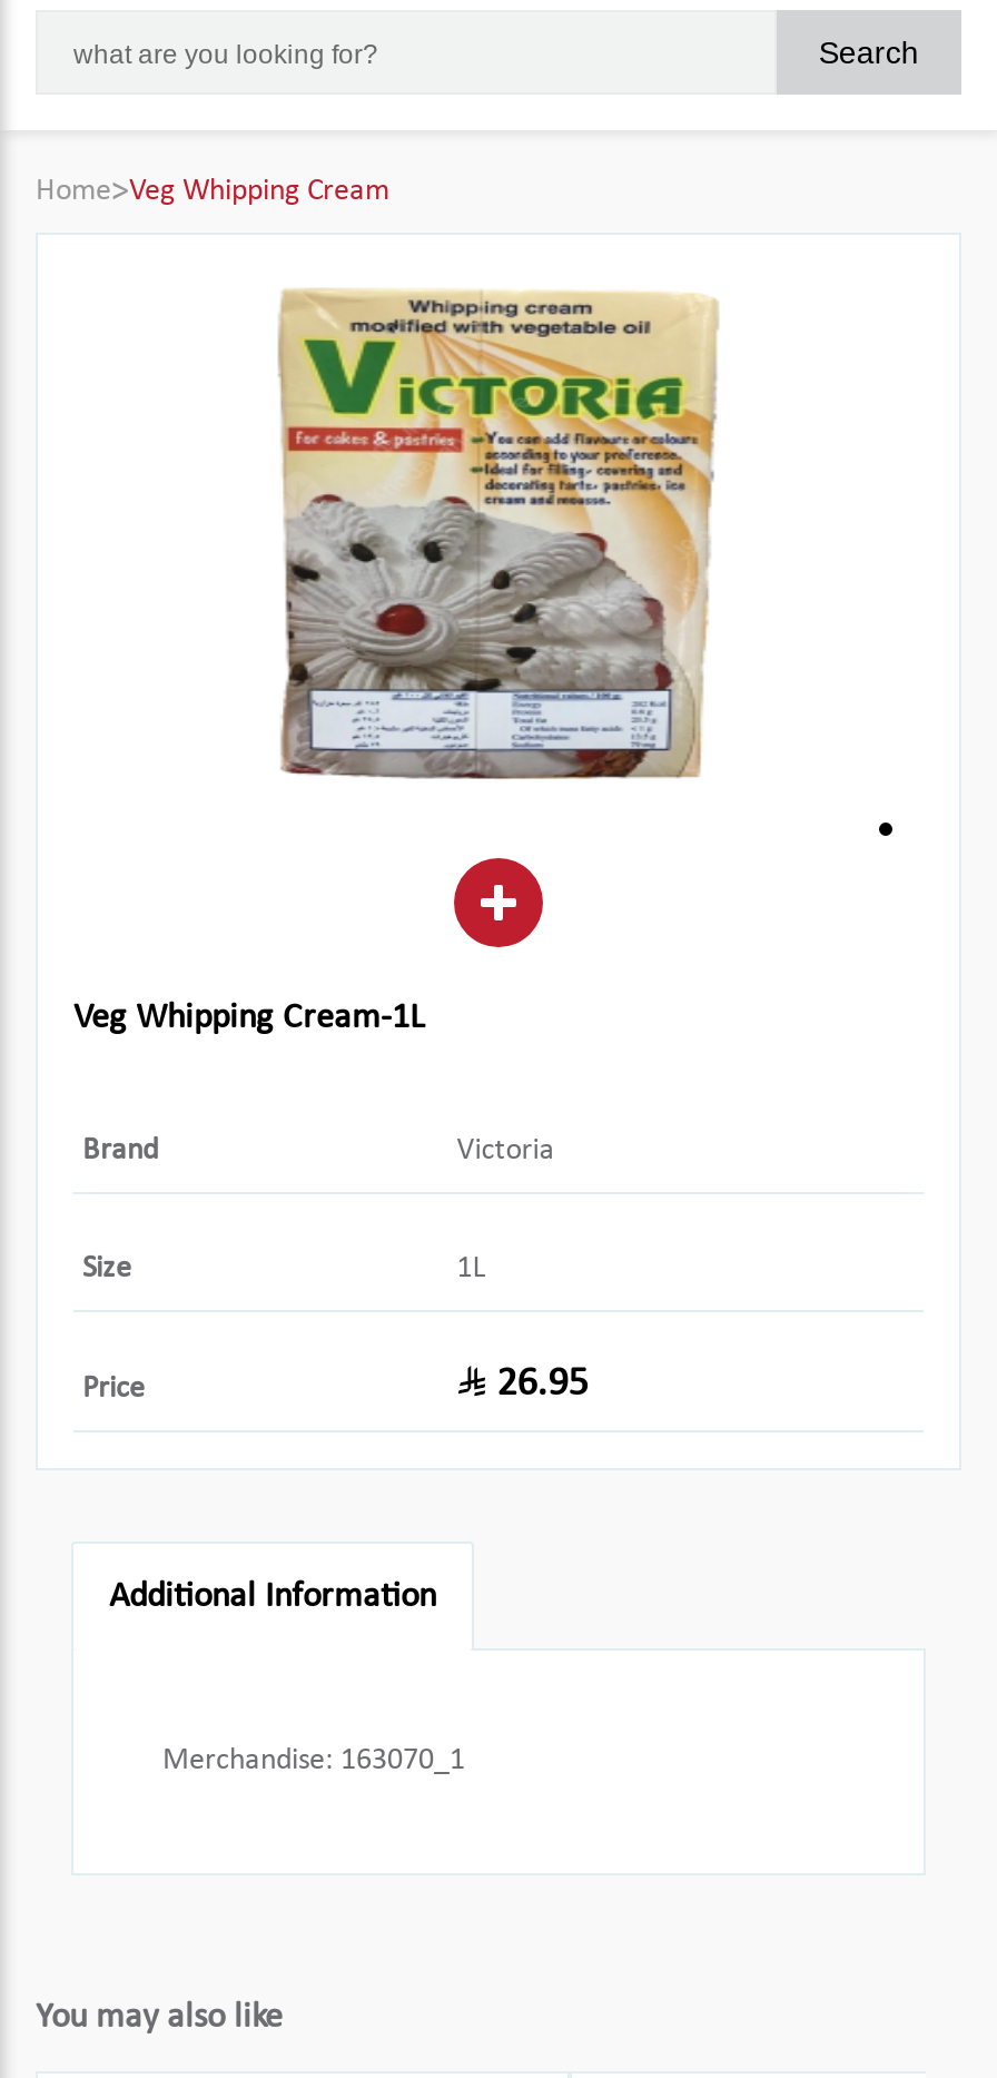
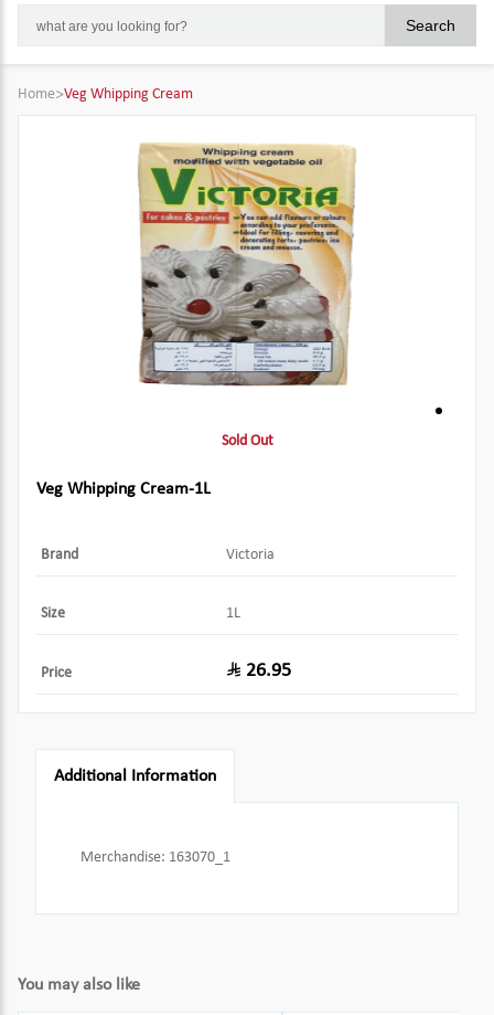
none -> [221,433,273,450] Sold Out

